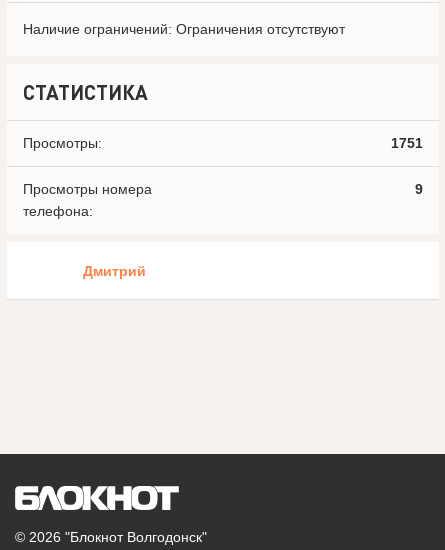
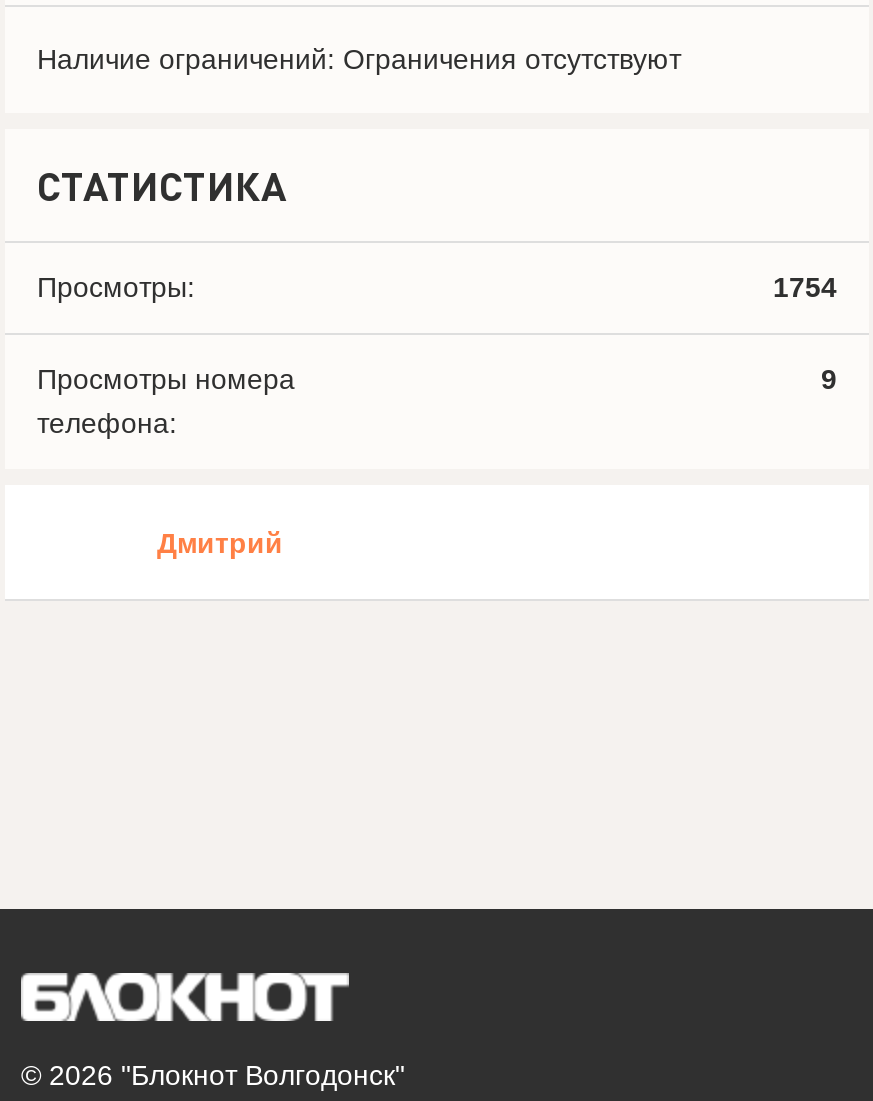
[391,135,423,151] 1751 -> [773,271,837,303] 1754

